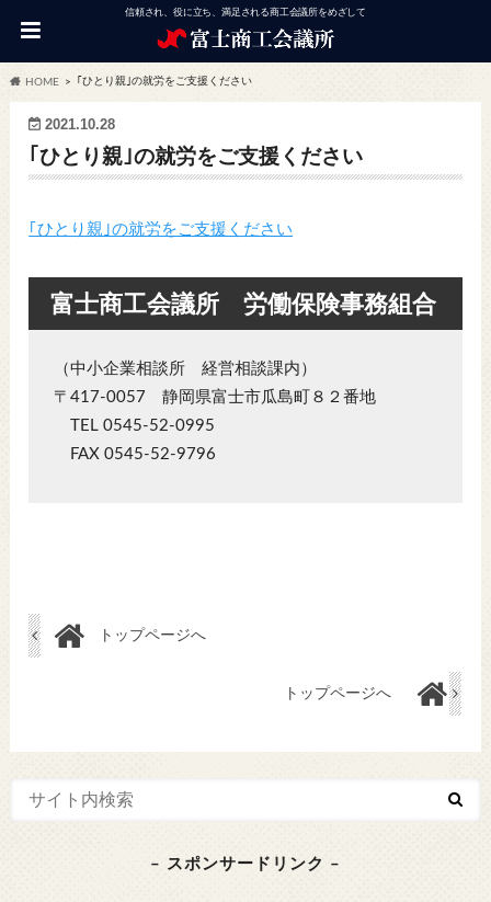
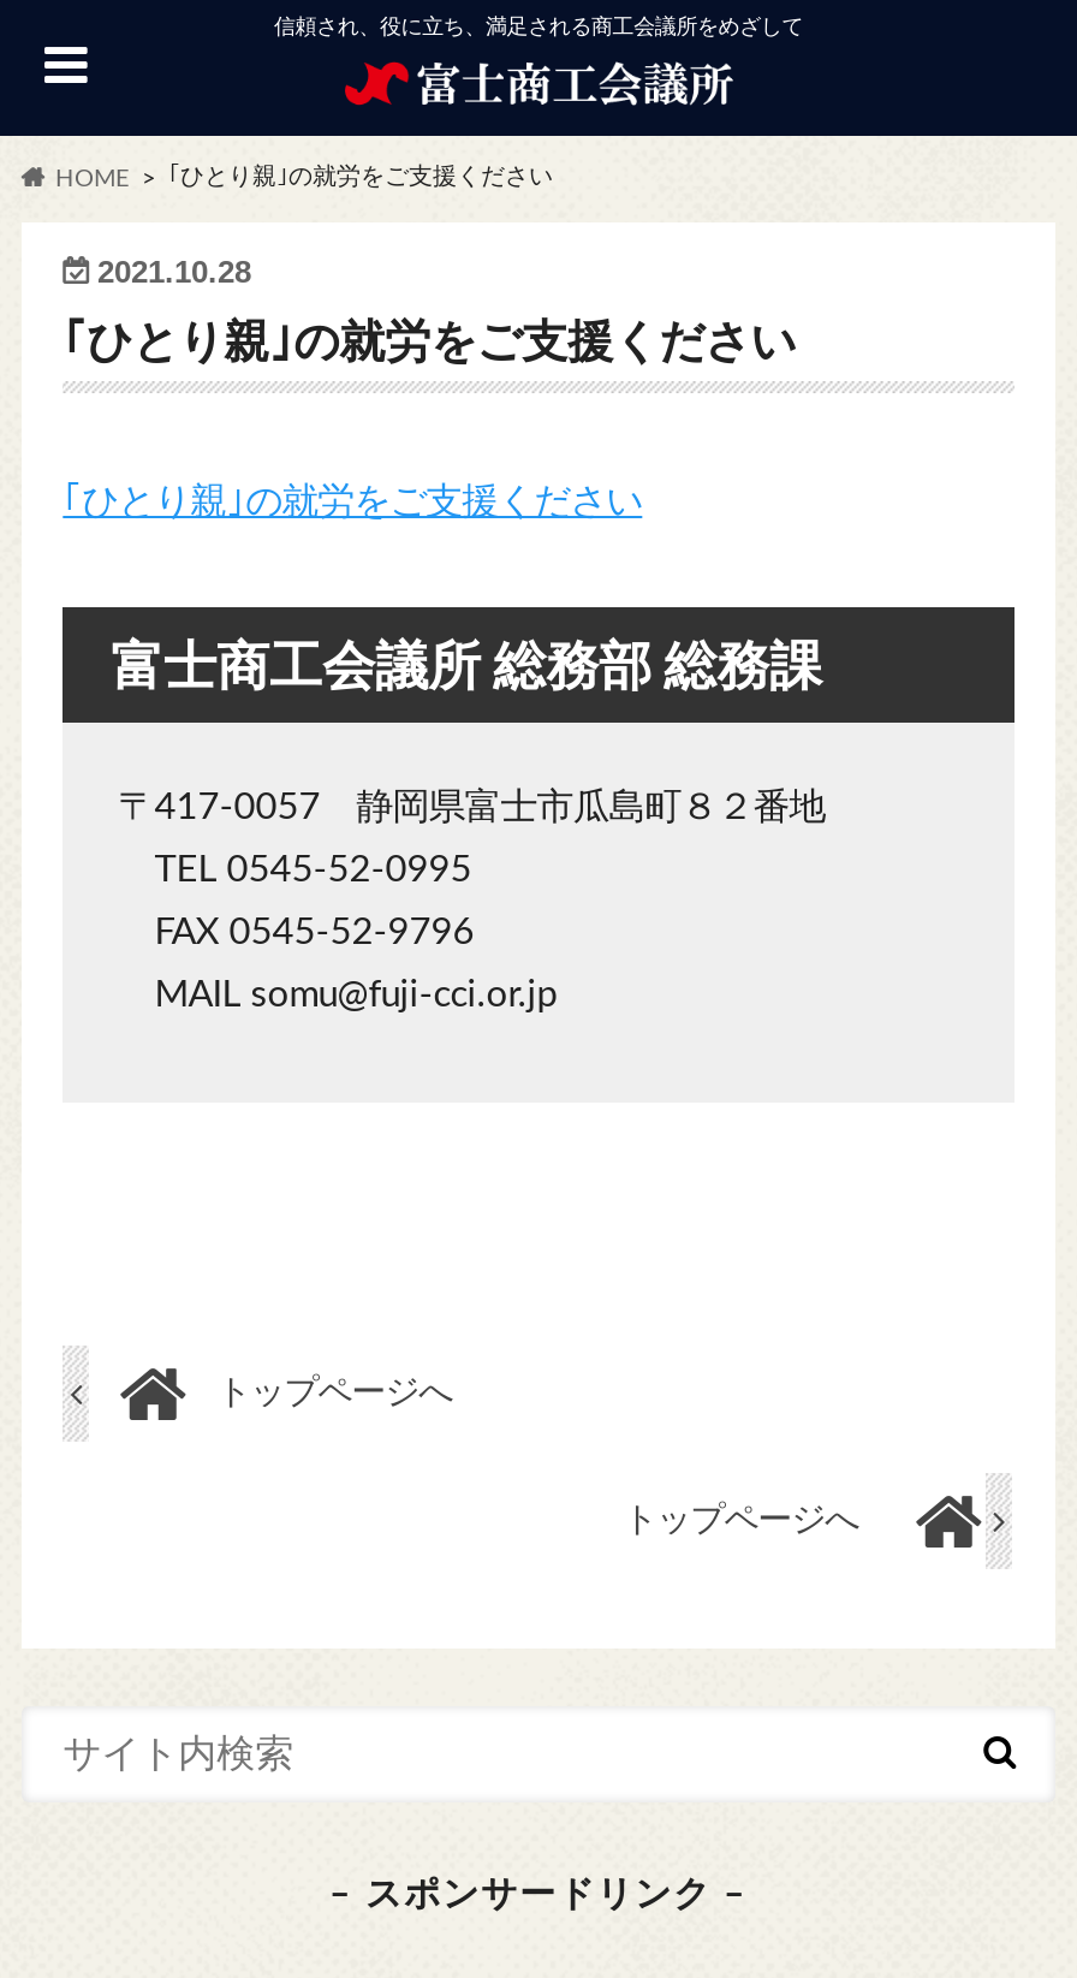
[51,293,436,378] 富士商工会議所 労働保険事務組合 | （中小企業相談所 経営相談課内） -> [111,642,823,695] 富士商工会議所 総務部 総務課
moved [54,390,376,463] -> [118,791,825,952]: 〒417-0057 静岡県富士市瓜島町８２番地 | TEL 0545-52-0995 | FAX 0545-52-9796
none -> [118,979,556,1015] MAIL somu@fuji-cci.or.jp

